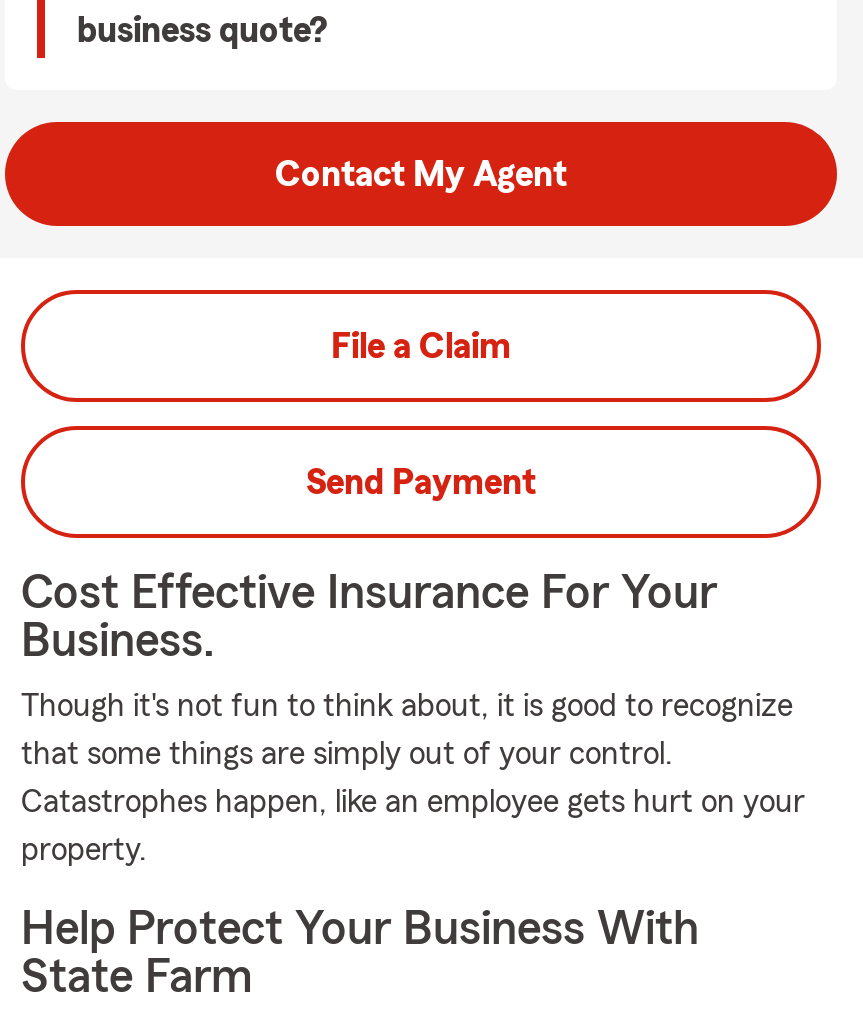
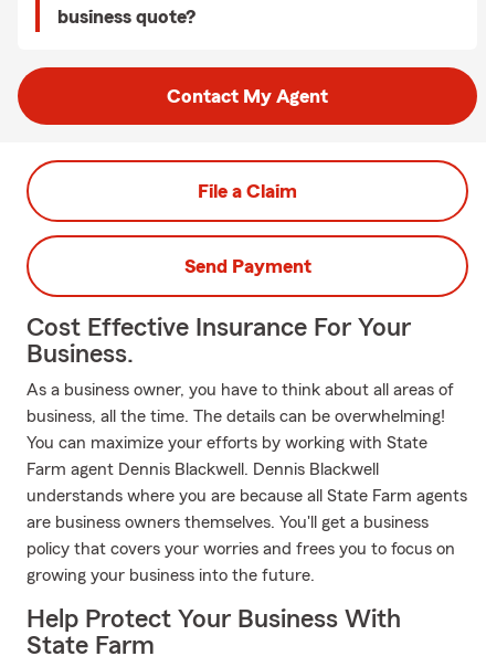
[21,690,805,866] Though it's not fun to think about, it is good to recognize | that some things are simply out of your control. | Catastrophes happen, like an employee gets hurt on your | property. -> [27,381,467,584] As a business owner, you have to think about all areas of | business, all the time. The details can be overwhelming! | You can maximize your efforts by working with State | Farm agent Dennis Blackwell. Dennis Blackwell | understands where you are because all State Farm agents | are business owners themselves. You'll get a business | policy that covers your worries and frees you to focus on | growing your business into the future.

